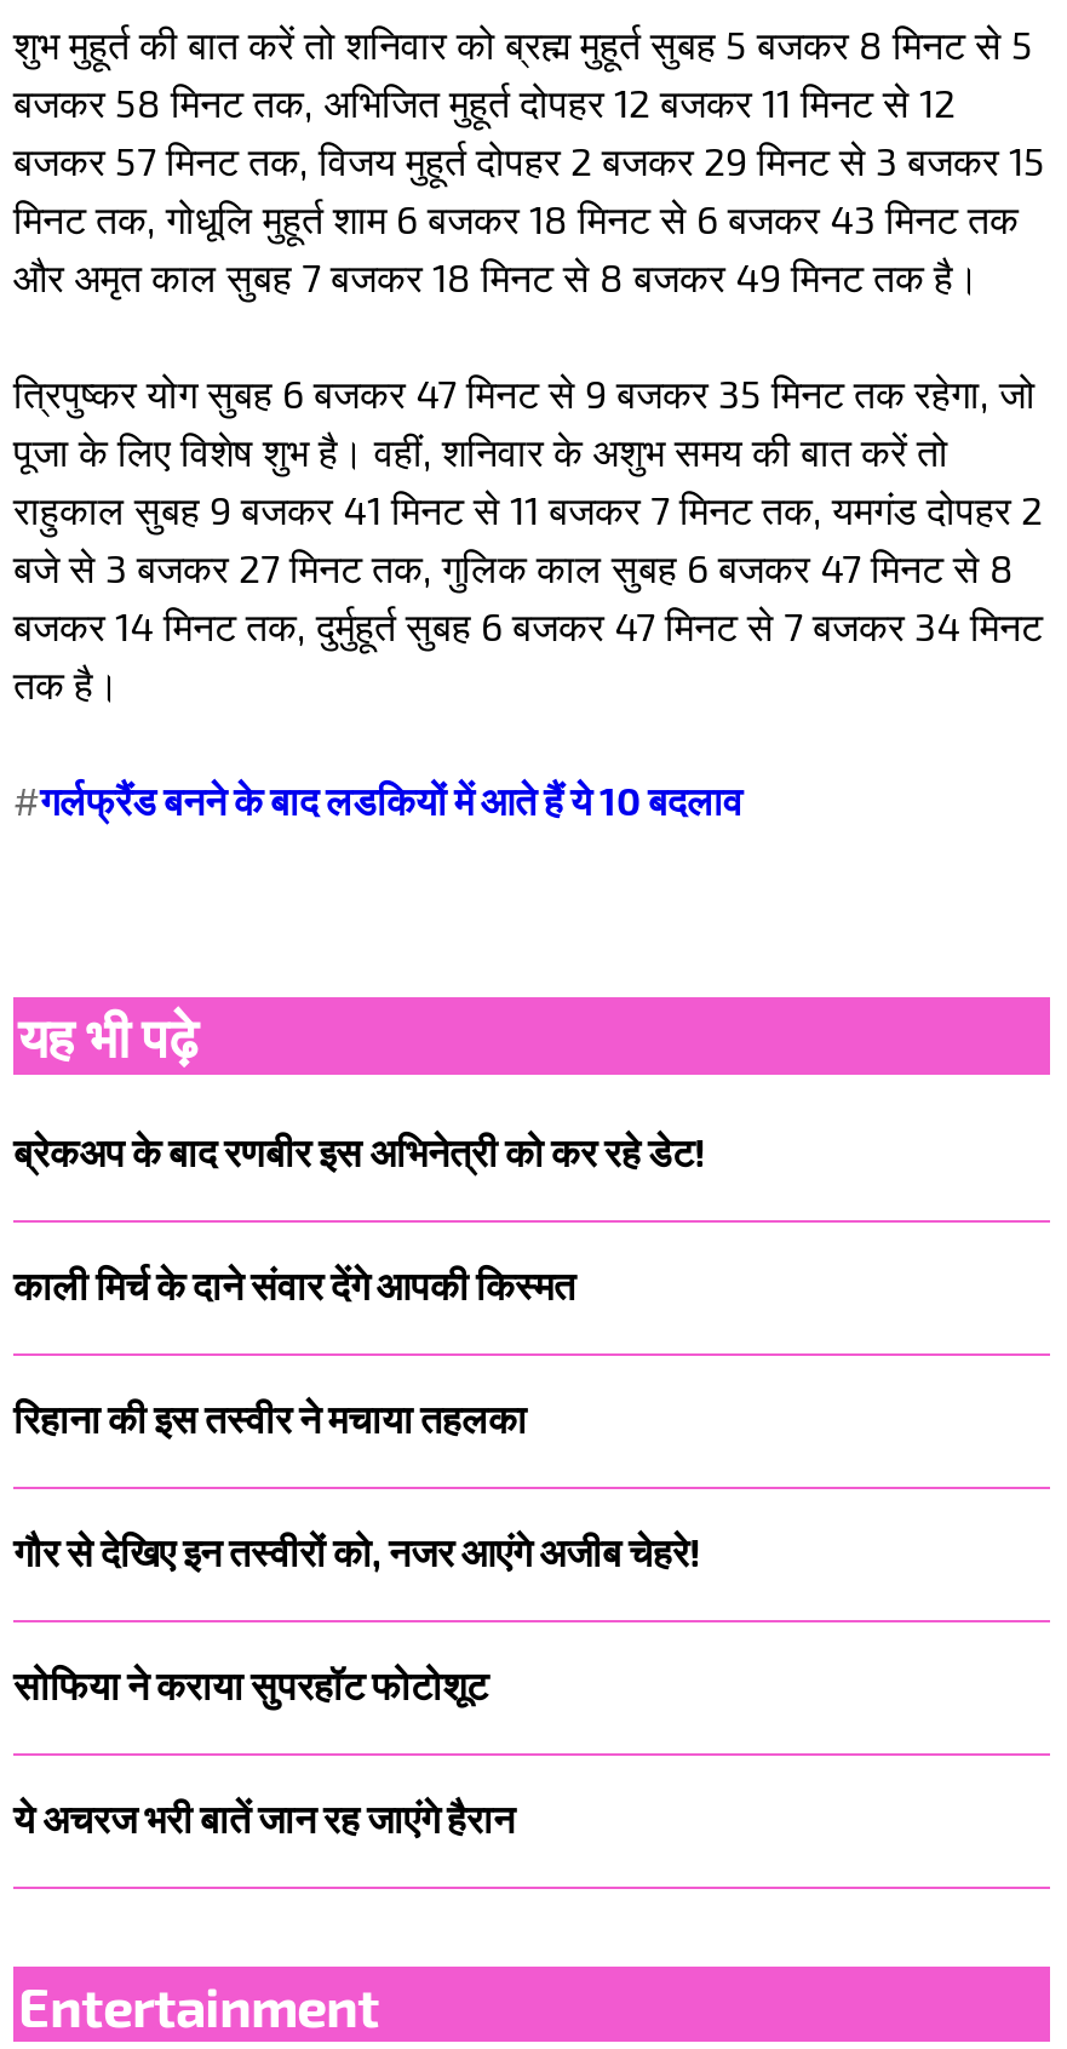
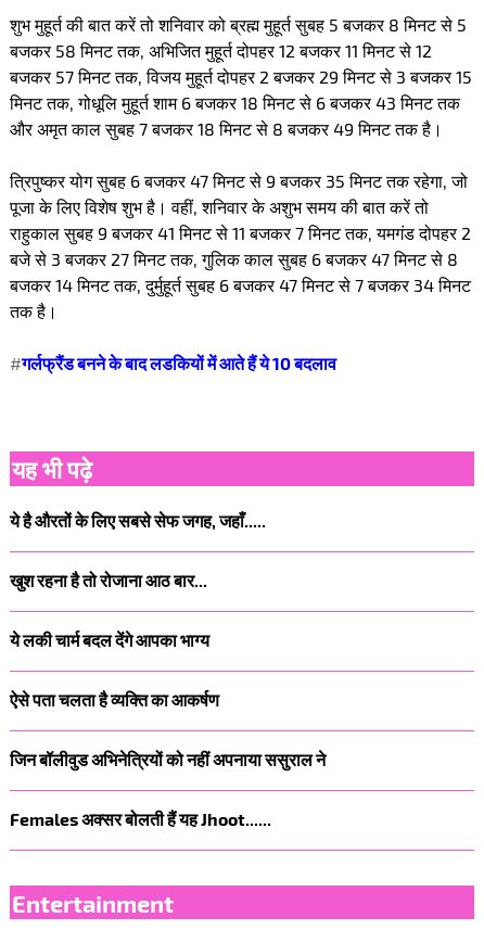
[13,1128,706,1174] ब्रेकअप के बाद रणबीर इस अभिनेत्री को कर रहे डेट! -> [10,510,266,531] ये है औरतों के लिए सबसे सेफ जगह, जहाँ.....
[13,1261,575,1307] काली मिर्च के दाने संवार देंगे आपकी किस्मत -> [10,570,207,590] खुश रहना है तो रोजाना आठ बार...
[13,1395,527,1441] रिहाना की इस तस्वीर ने मचाया तहलका -> [10,629,209,650] ये लकी चार्म बदल देंगे आपका भाग्य
[13,1528,701,1574] गौर से देखिए इन तस्वीरों को, नजर आएंगे अजीब चेहरे! -> [10,689,219,710] ऐसे पता चलता है व्यक्ति का आकर्षण
[13,1661,488,1707] सोफिया ने कराया सुपरहॉट फोटोशूट -> [10,749,326,769] जिन बॉलीवुड अभिनेत्रियों को नहीं अपनाया ससुराल ने
[13,1795,515,1841] ये अचरज भरी बातें जान रह जाएंगे हैरान -> [10,808,271,829] Females अक्सर बोलती हैं यह Jhoot......

